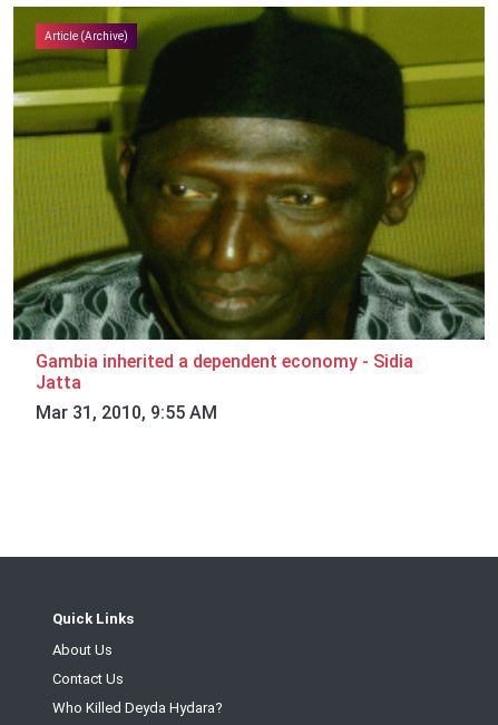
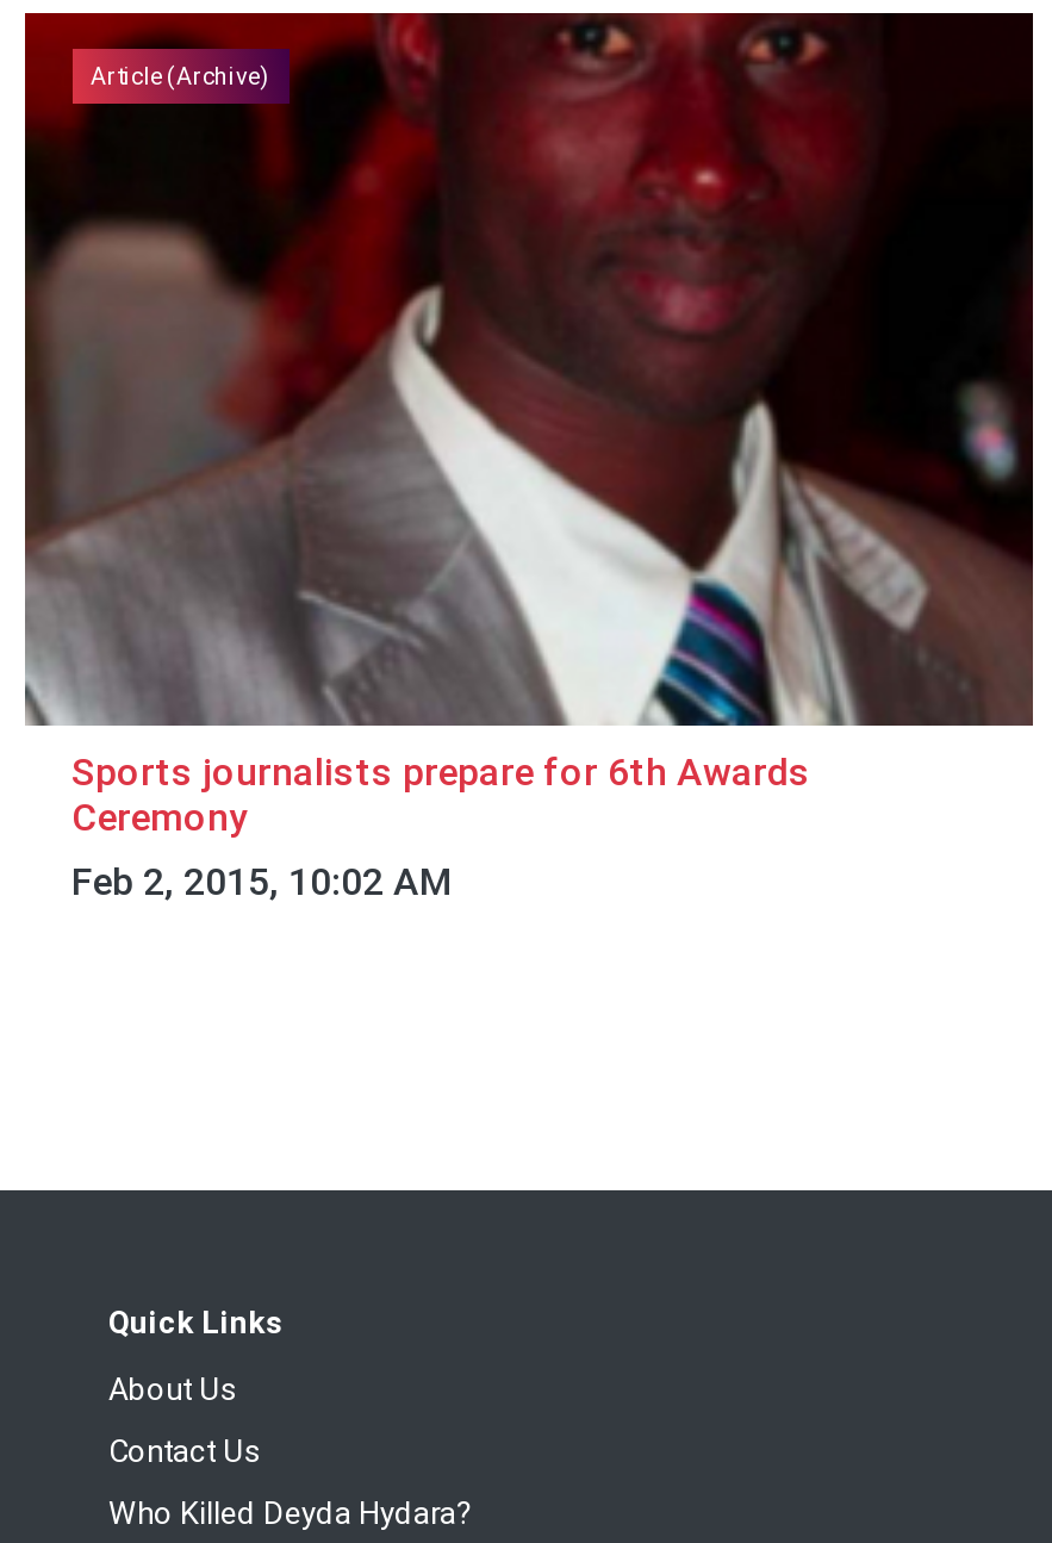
[12,6,486,423] [image] | Gambia inherited a dependent economy - Sidia | Jatta | Mar 31, 2010, 9:55 AM -> [23,11,1035,904] [image] | Sports journalists prepare for 6th Awards | Ceremony | Feb 2, 2015, 10:02 AM

